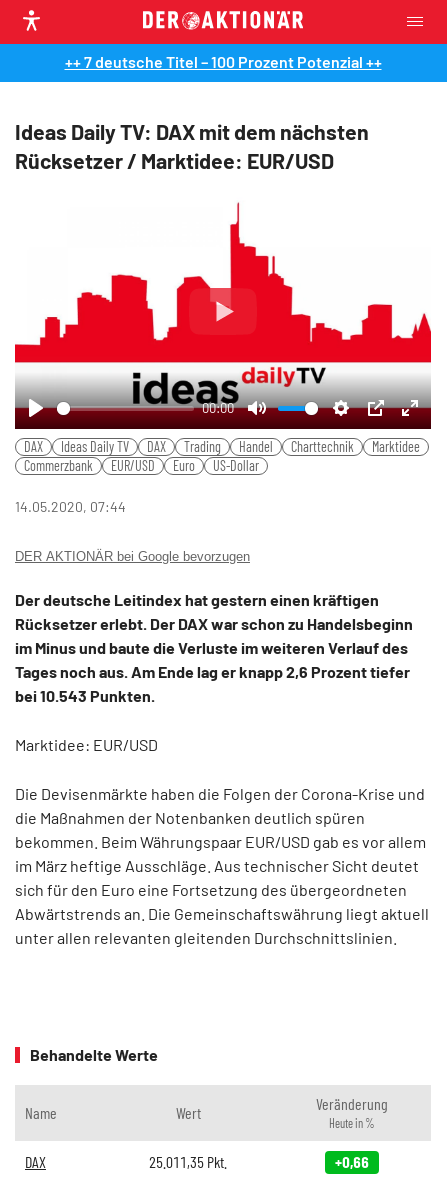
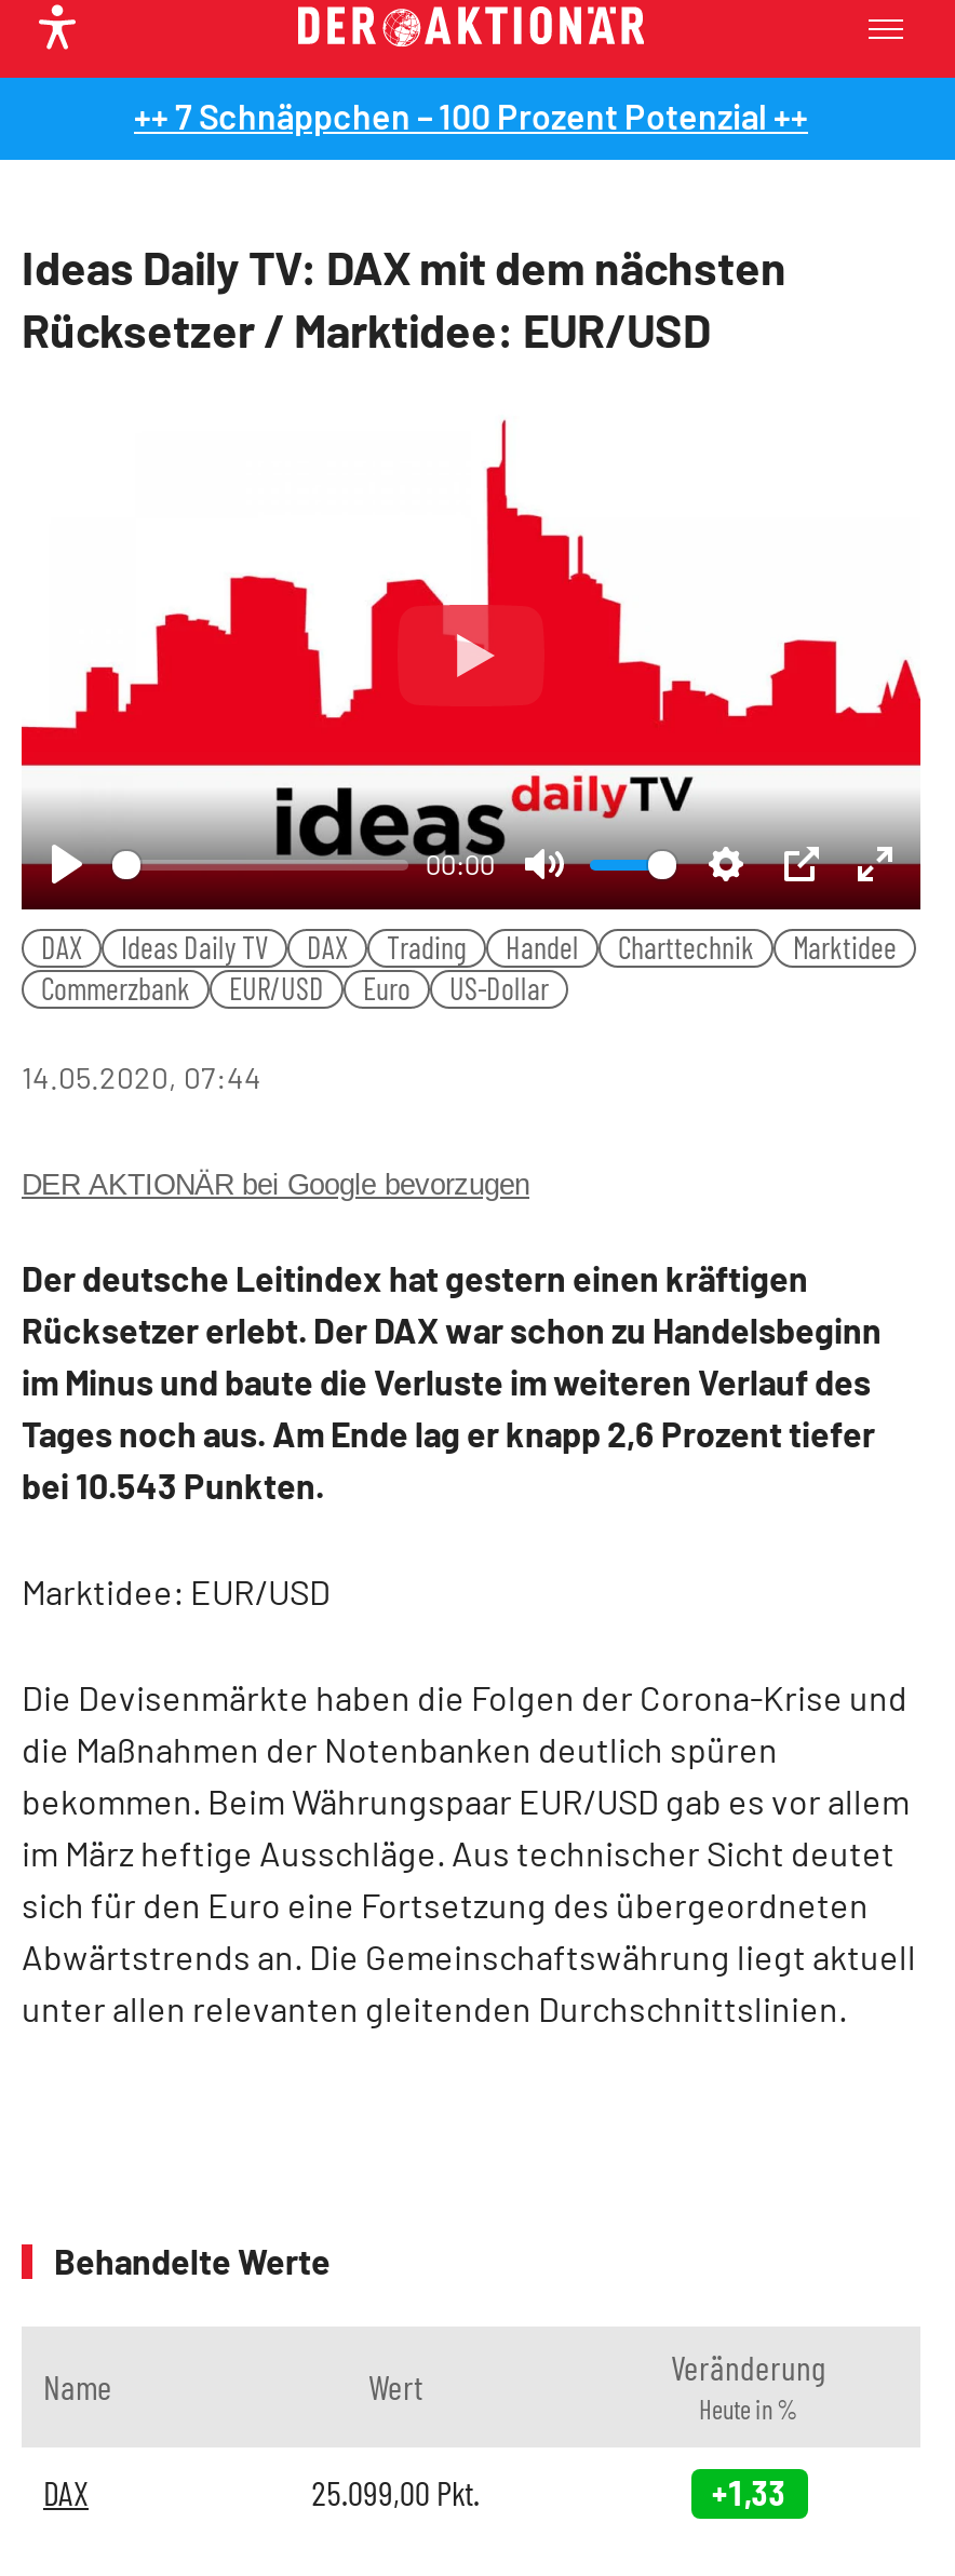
[64,52,381,71] ++ 7 deutsche Titel – 100 Prozent Potenzial ++ -> [134,95,808,136] ++ 7 Schnäppchen – 100 Prozent Potenzial ++
[149,1152,227,1171] 25.011,35 Pkt. -> [311,2471,480,2512] 25.099,00 Pkt.
[334,1152,368,1171] +0,66 -> [712,2471,785,2512] +1,33

